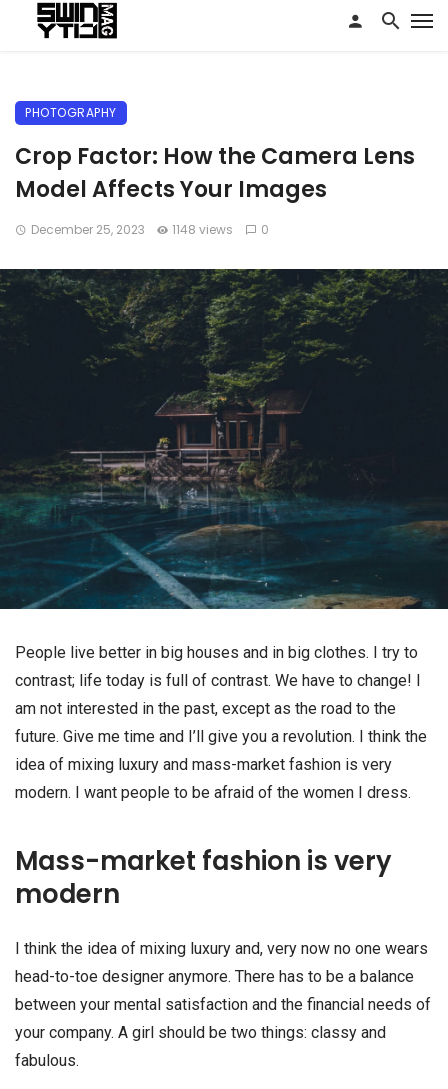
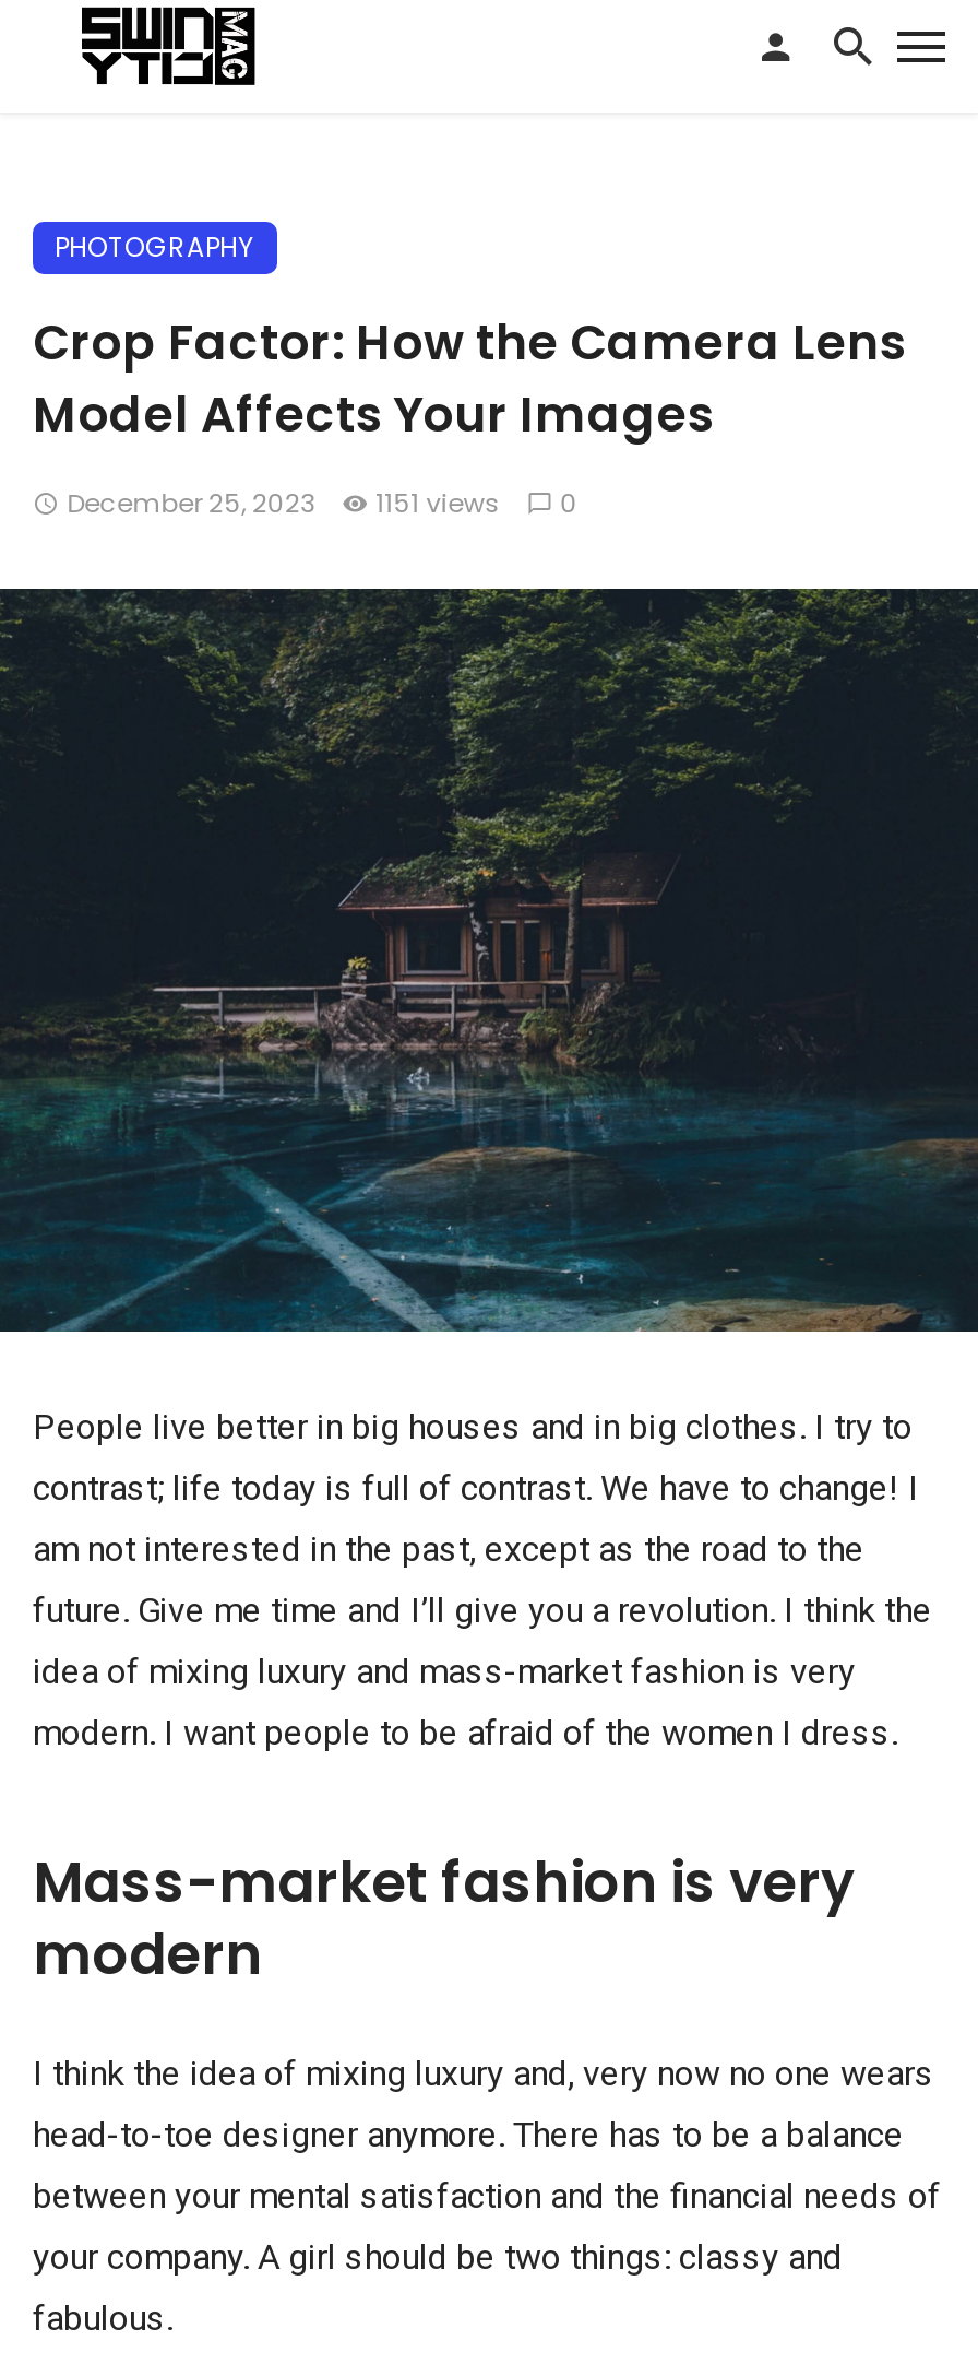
[31,221,269,238] December 25, 2023 1148 views 0 -> [67,484,578,521] December 25, 2023 1151 views 0

